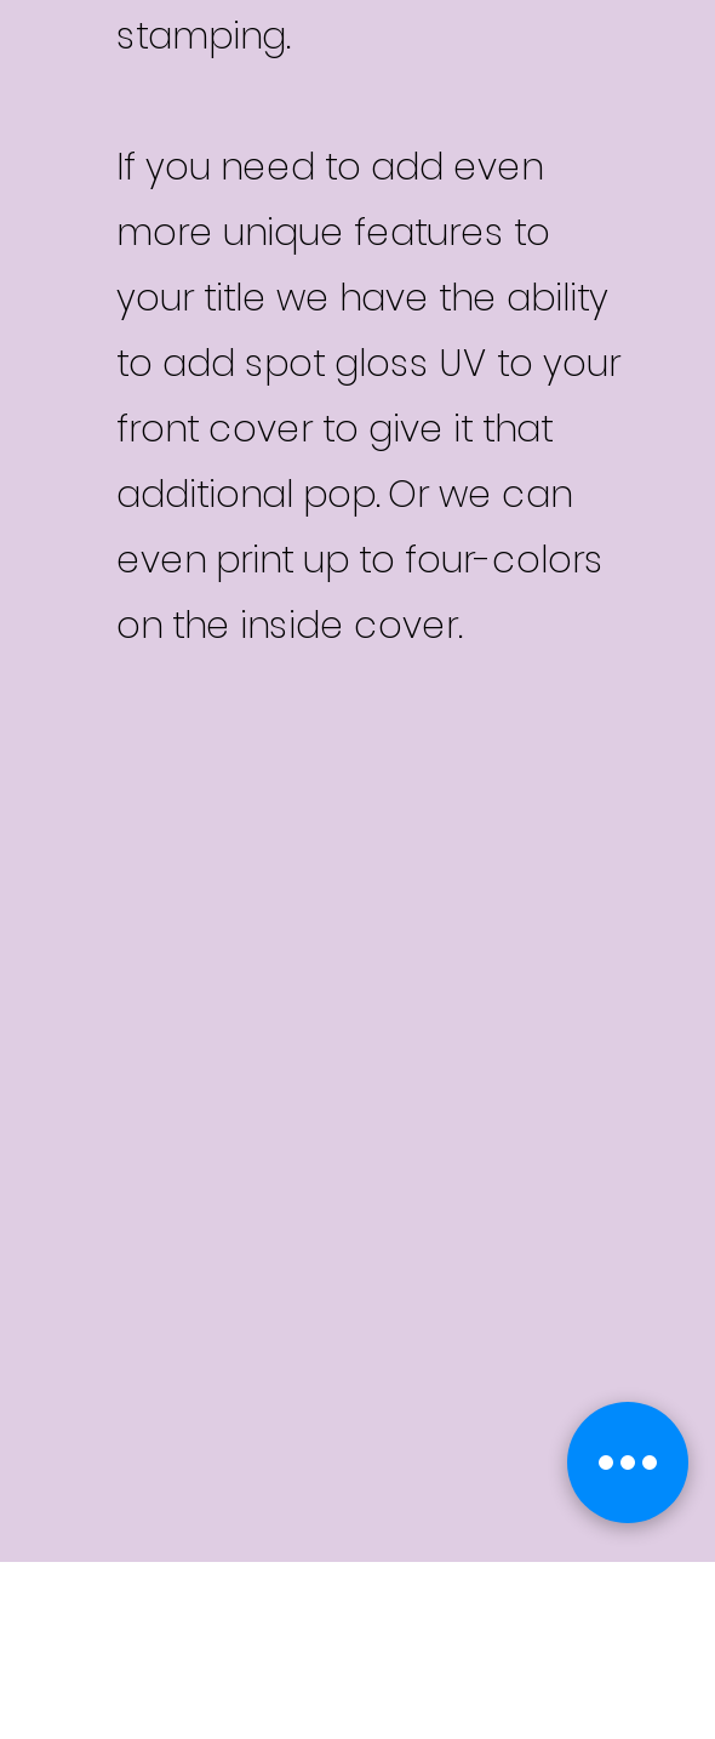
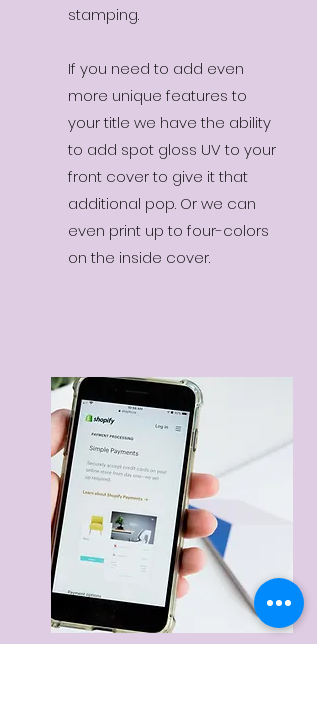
none -> [50,376,292,634] [image]

